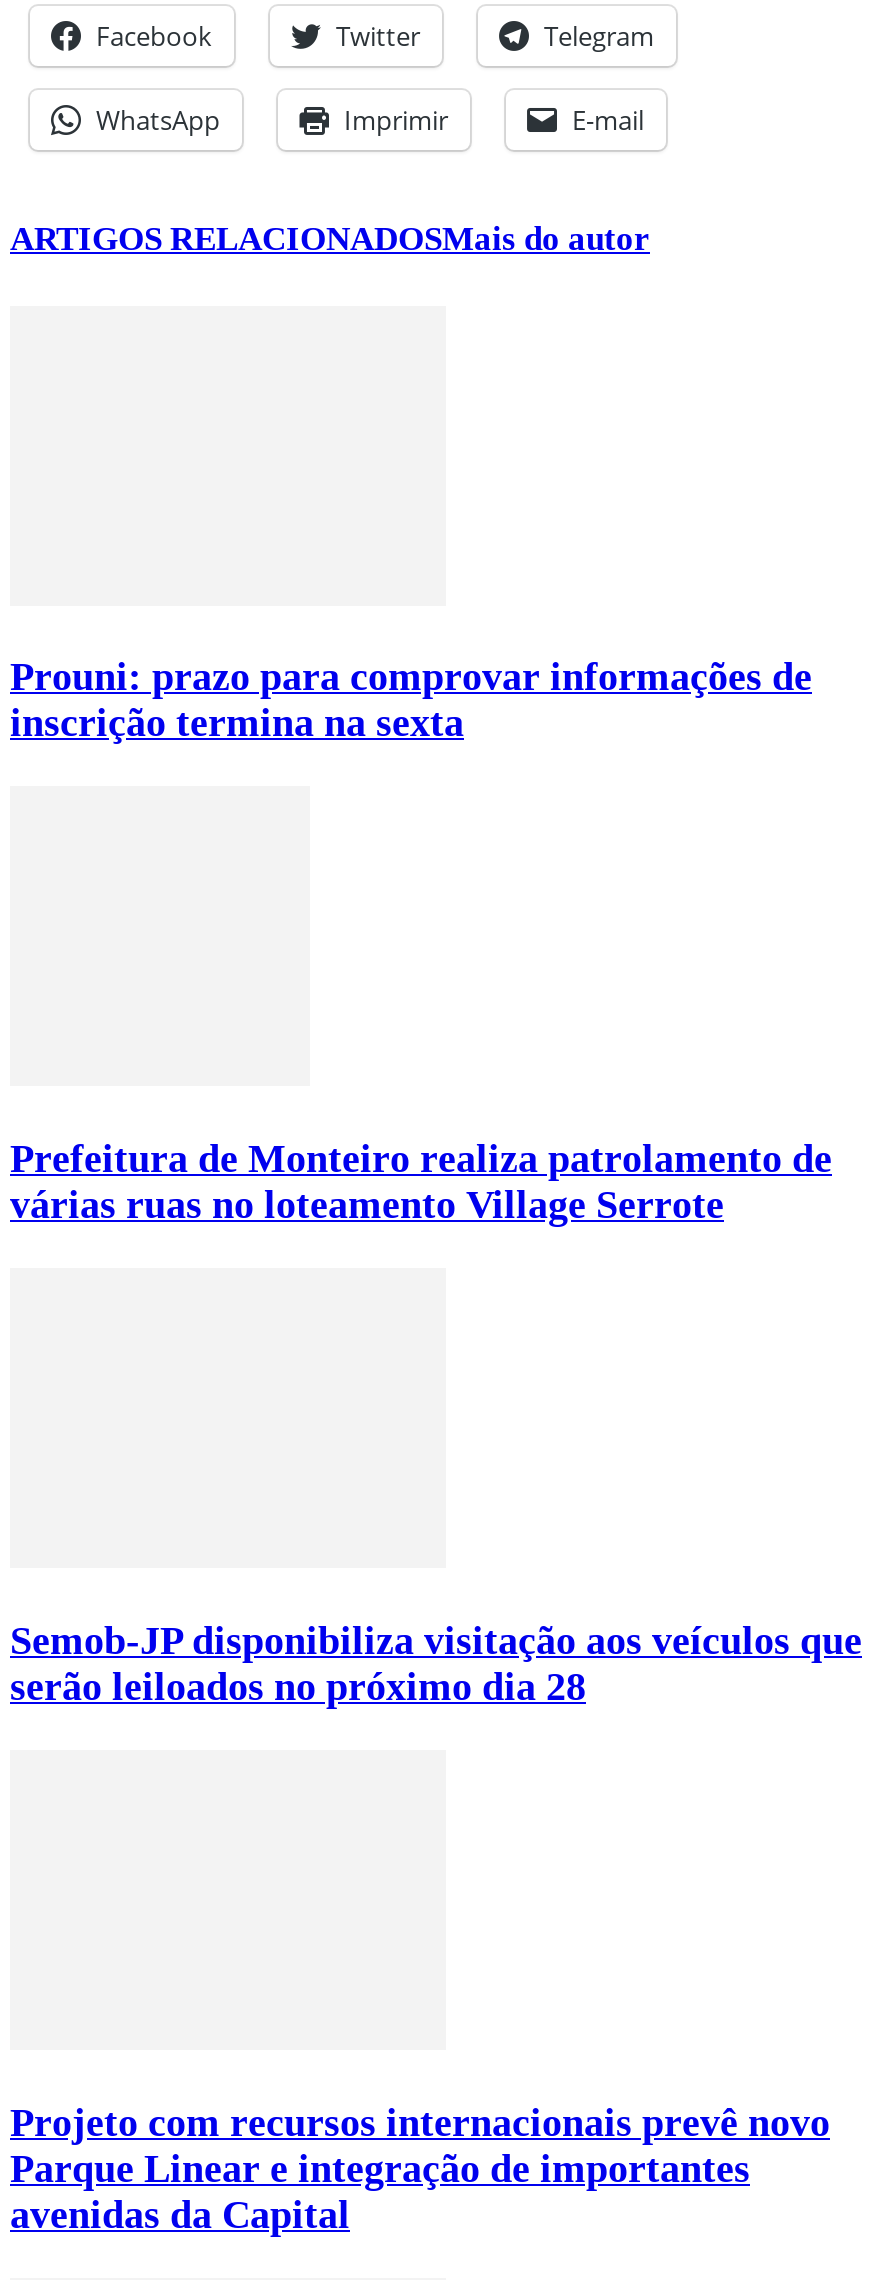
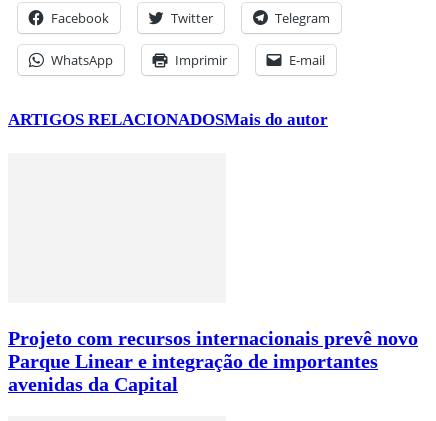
[10,655,812,745] Prouni: prazo para comprovar informações de | inscrição termina na sexta -> none
[10,1136,832,1226] Prefeitura de Monteiro realiza patrolamento de | várias ruas no loteamento Village Serrote -> none
[10,1618,862,1708] Semob-JP disponibiliza visitação aos veículos que | serão leiloados no próximo dia 28 -> none

